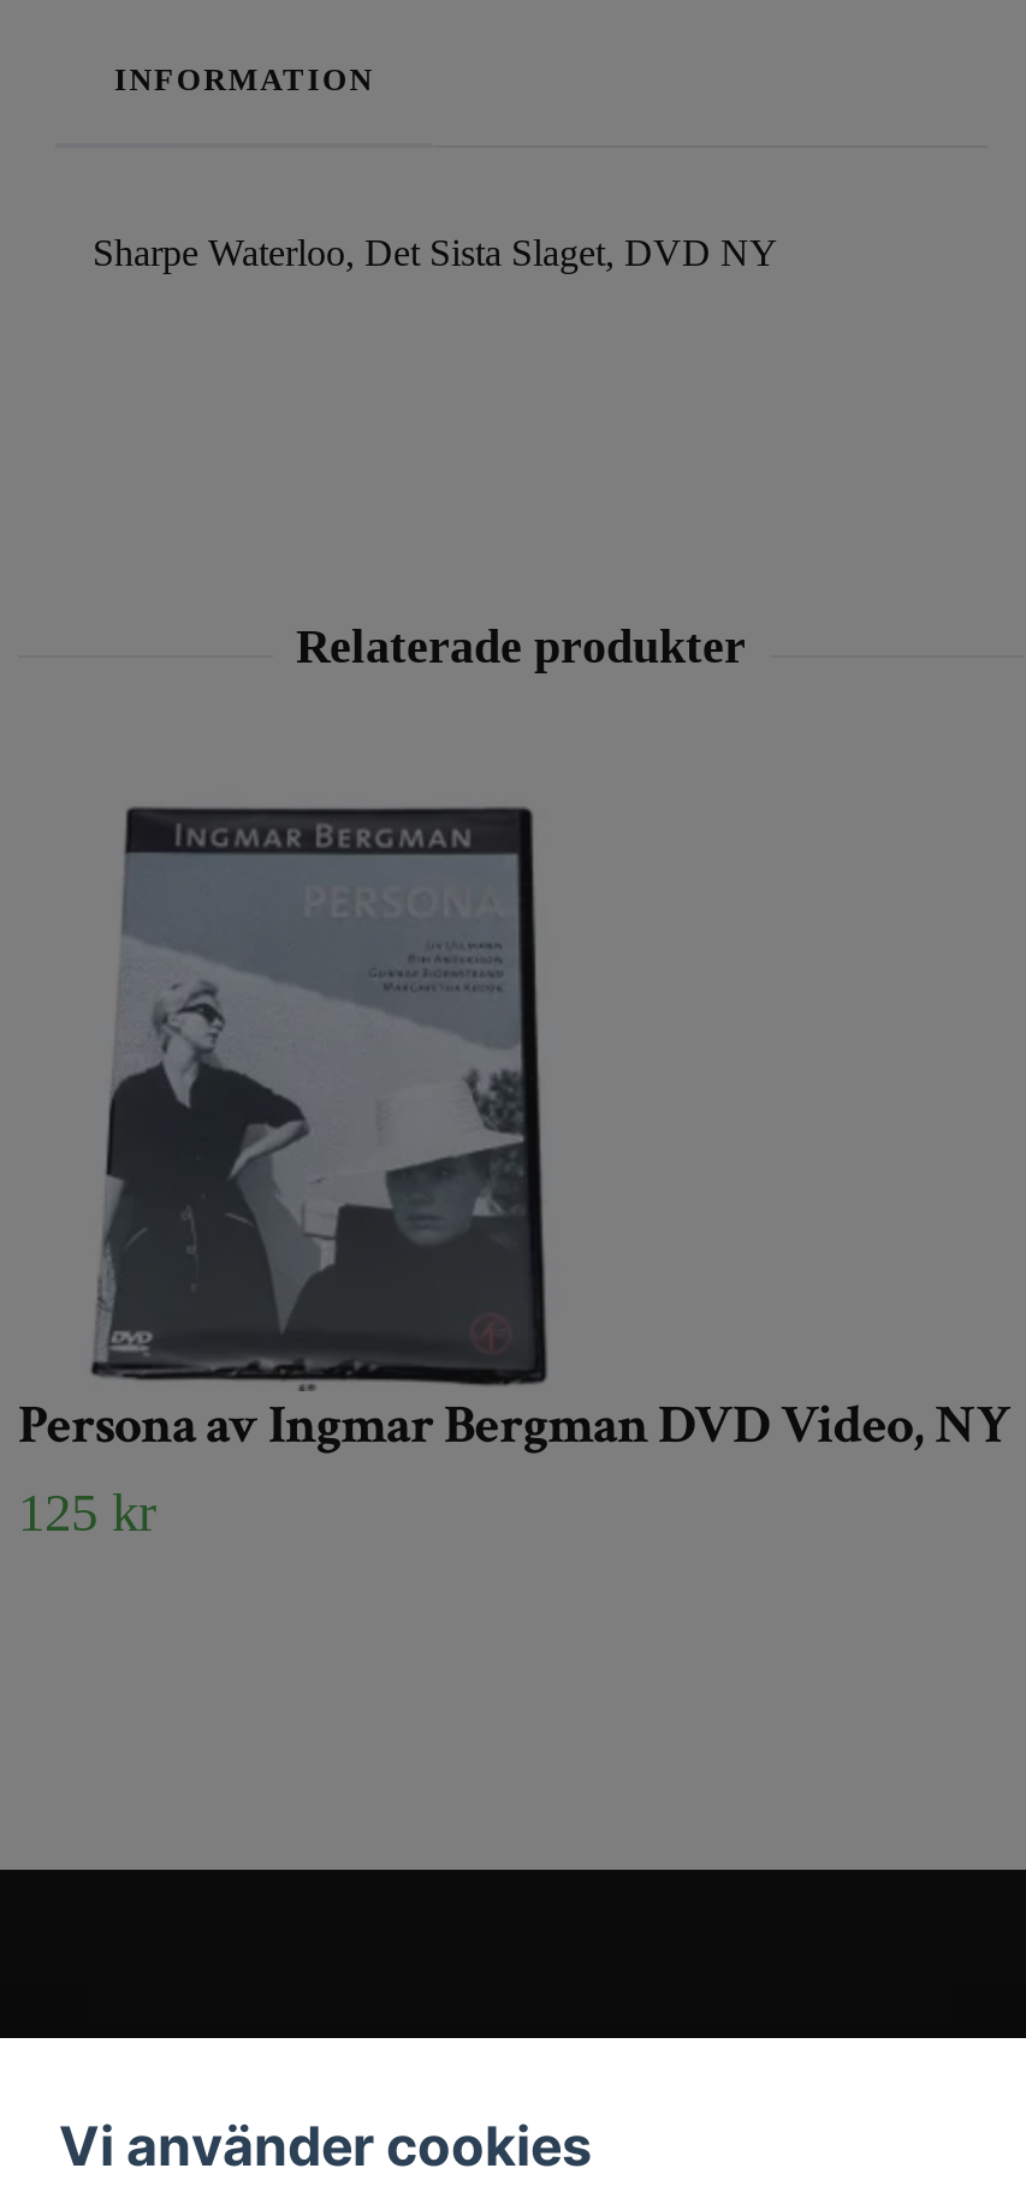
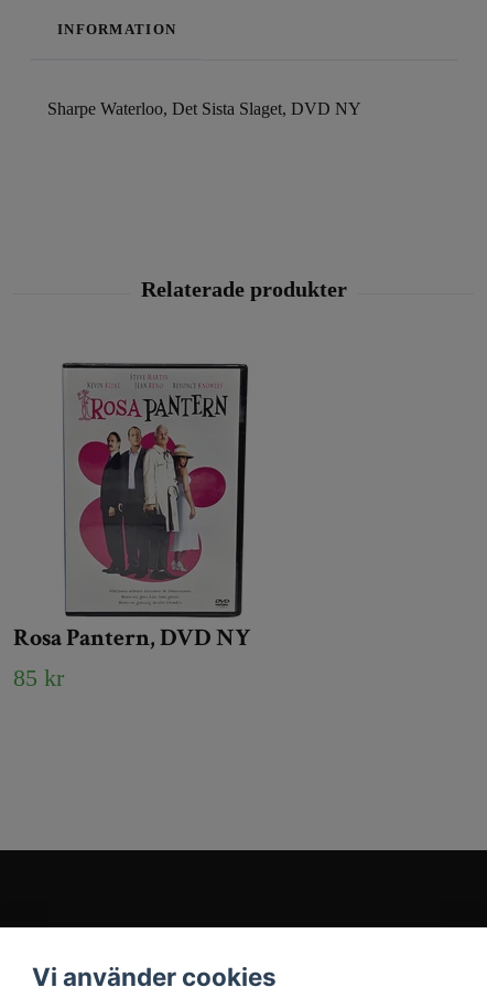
[18,819,1009,1543] [image] | Persona av Ingmar Bergman DVD Video, NY | 125 kr -> [13,367,255,692] [image] | Rosa Pantern, DVD NY | 85 kr

